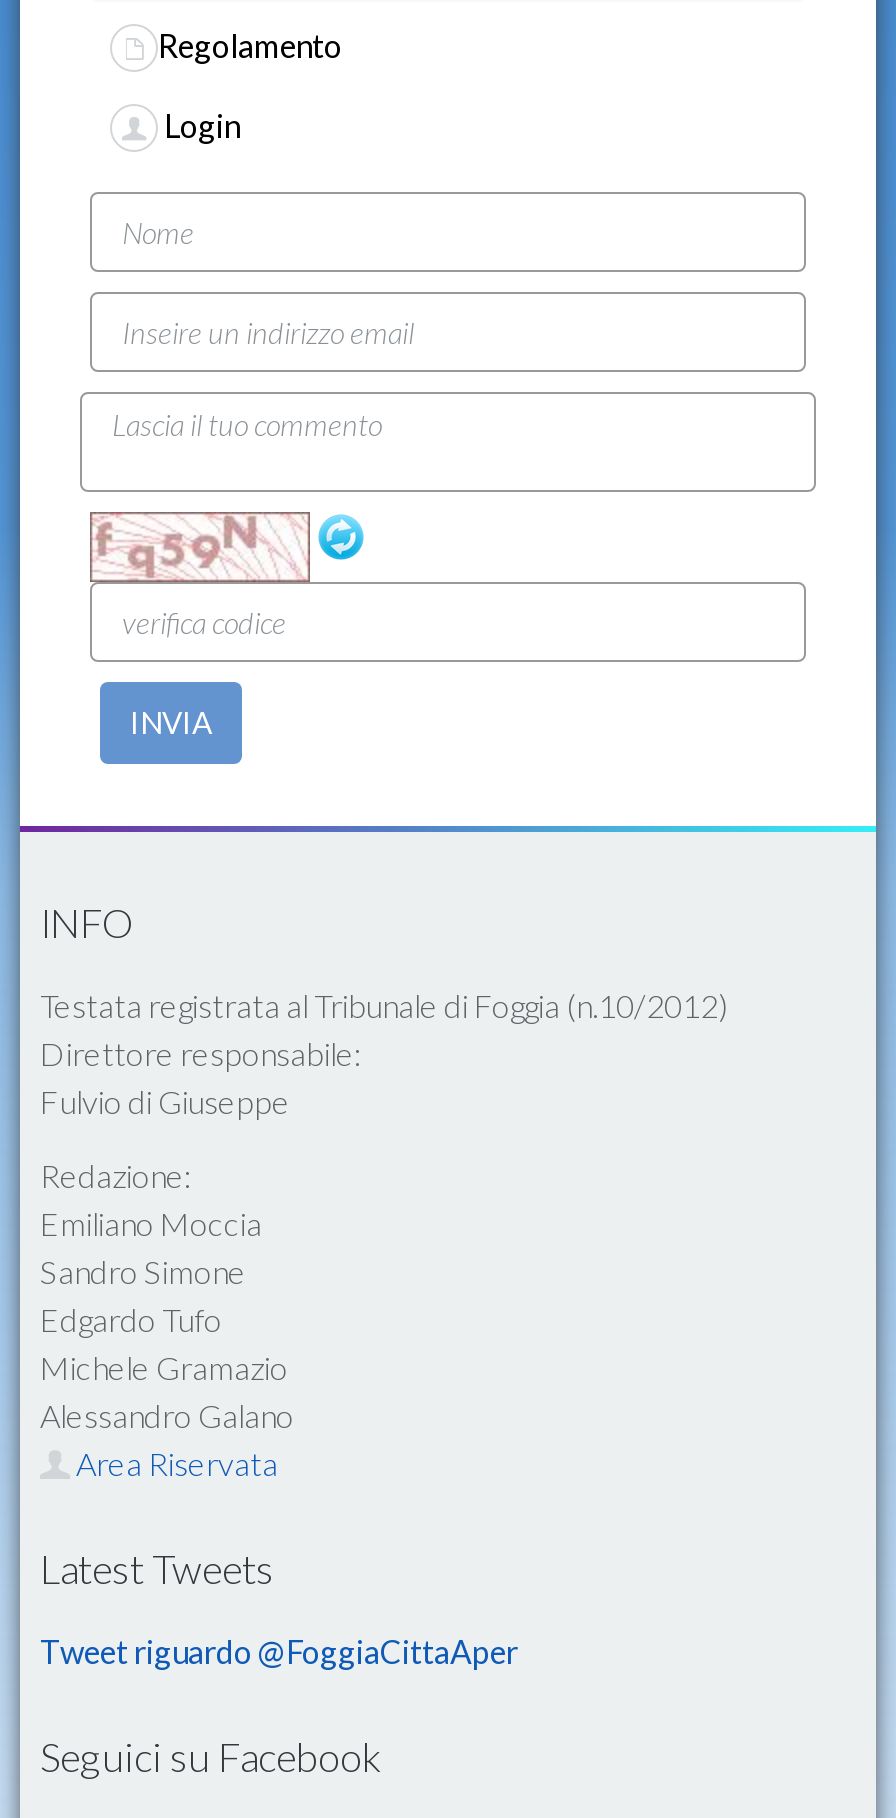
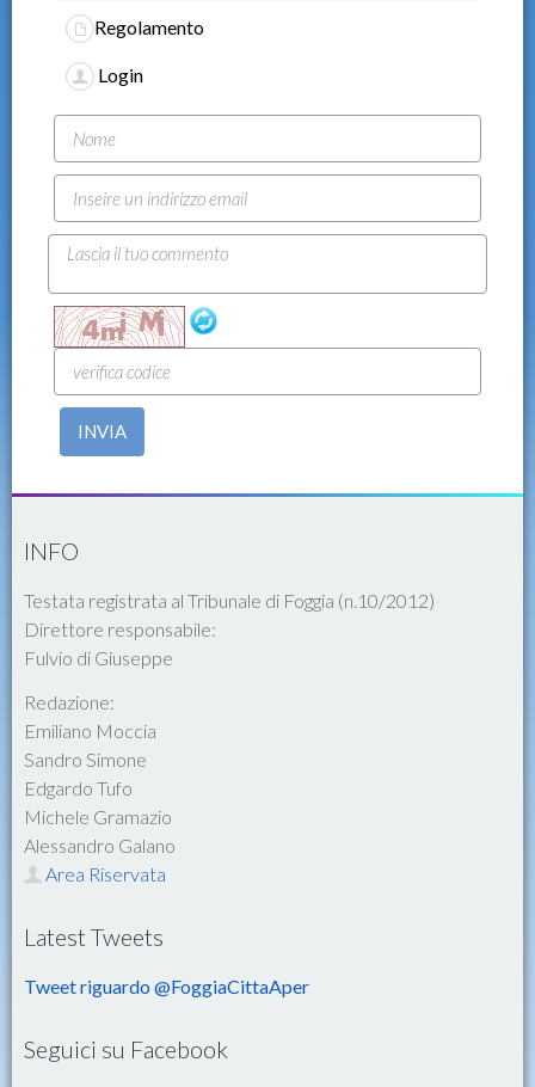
[96,516,302,580] [image] -> [57,308,178,346] [image]

